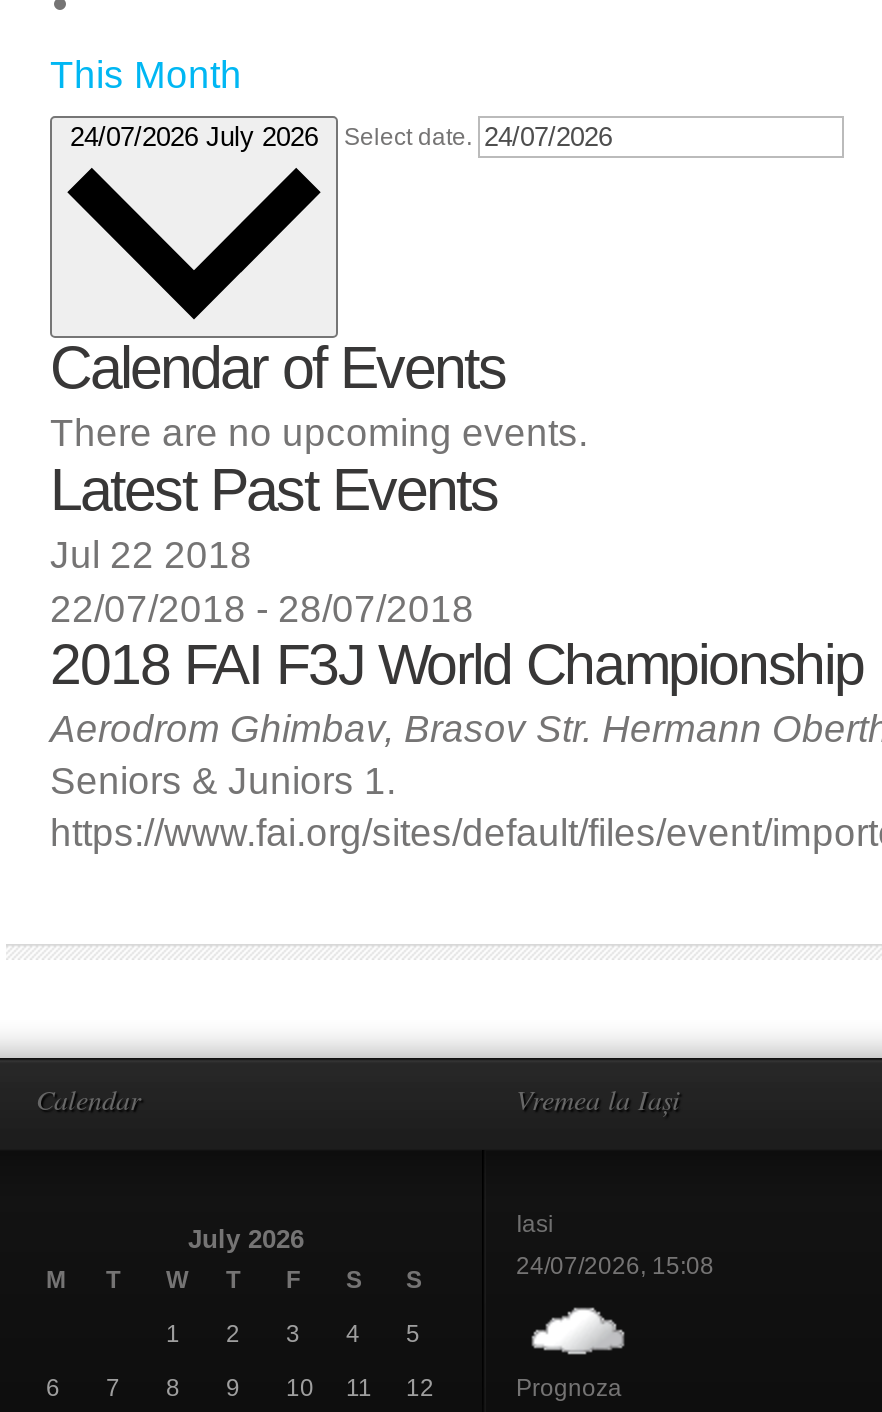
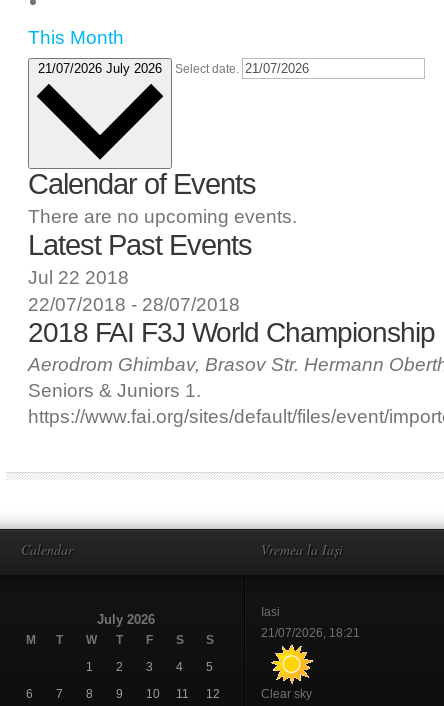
[70,122,478,152] 24/07/2026 July 2026 Select date. -> [38,61,242,76] 21/07/2026 July 2026 Select date.
[516,1251,714,1279] 24/07/2026, 15:08 -> [261,626,360,640] 21/07/2026, 18:21
[516,1294,626,1401] [image] | Prognoza -> [261,647,315,701] [image] | Clear sky

